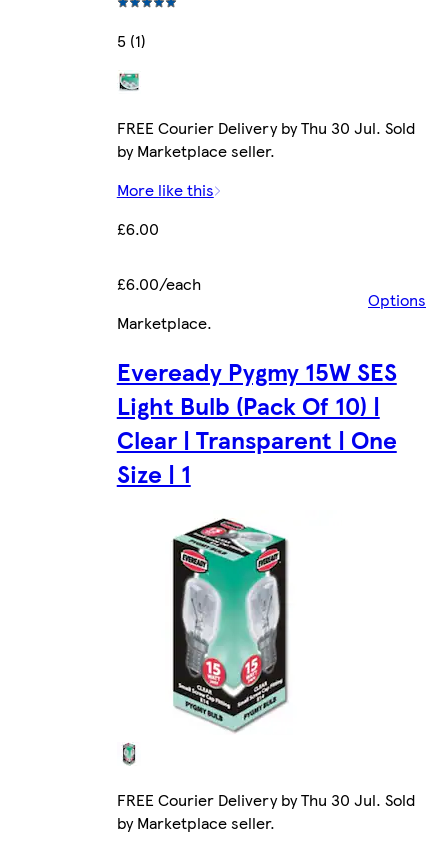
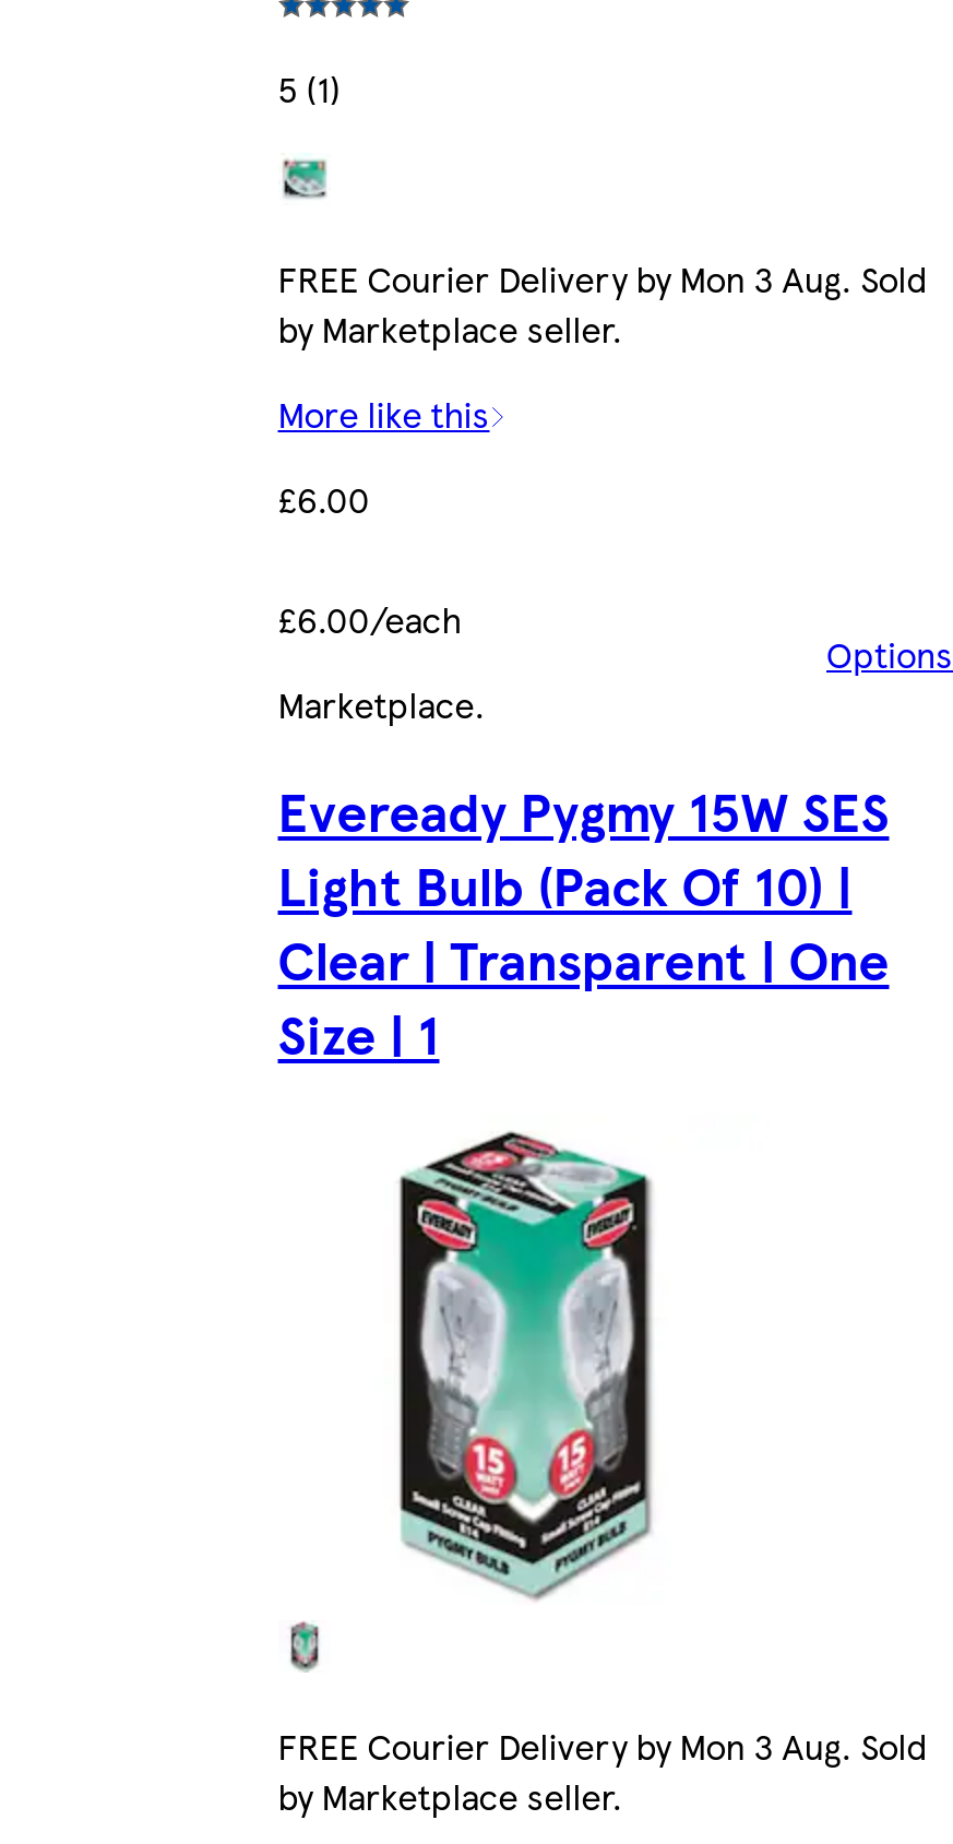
[117,116,415,139] FREE Courier Delivery by Thu 30 Jul. Sold -> [278,254,926,304] FREE Courier Delivery by Mon 3 Aug. Sold
[117,788,415,811] FREE Courier Delivery by Thu 30 Jul. Sold -> [278,1721,926,1771] FREE Courier Delivery by Mon 3 Aug. Sold

